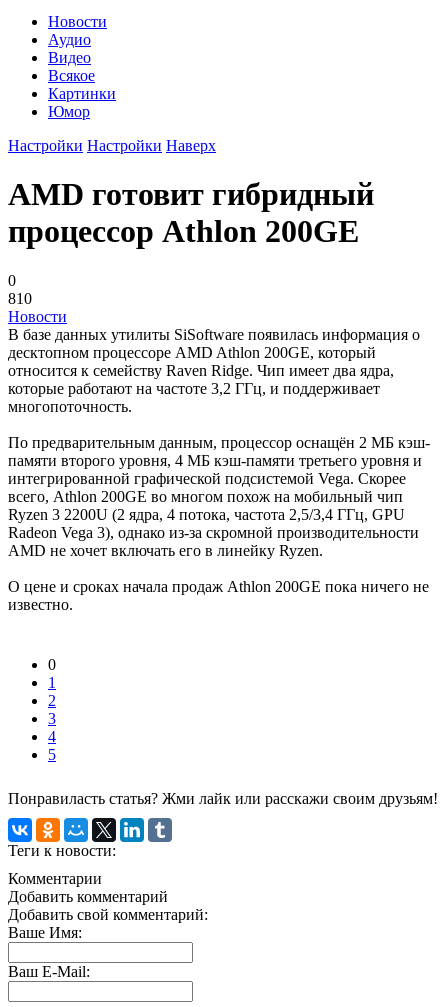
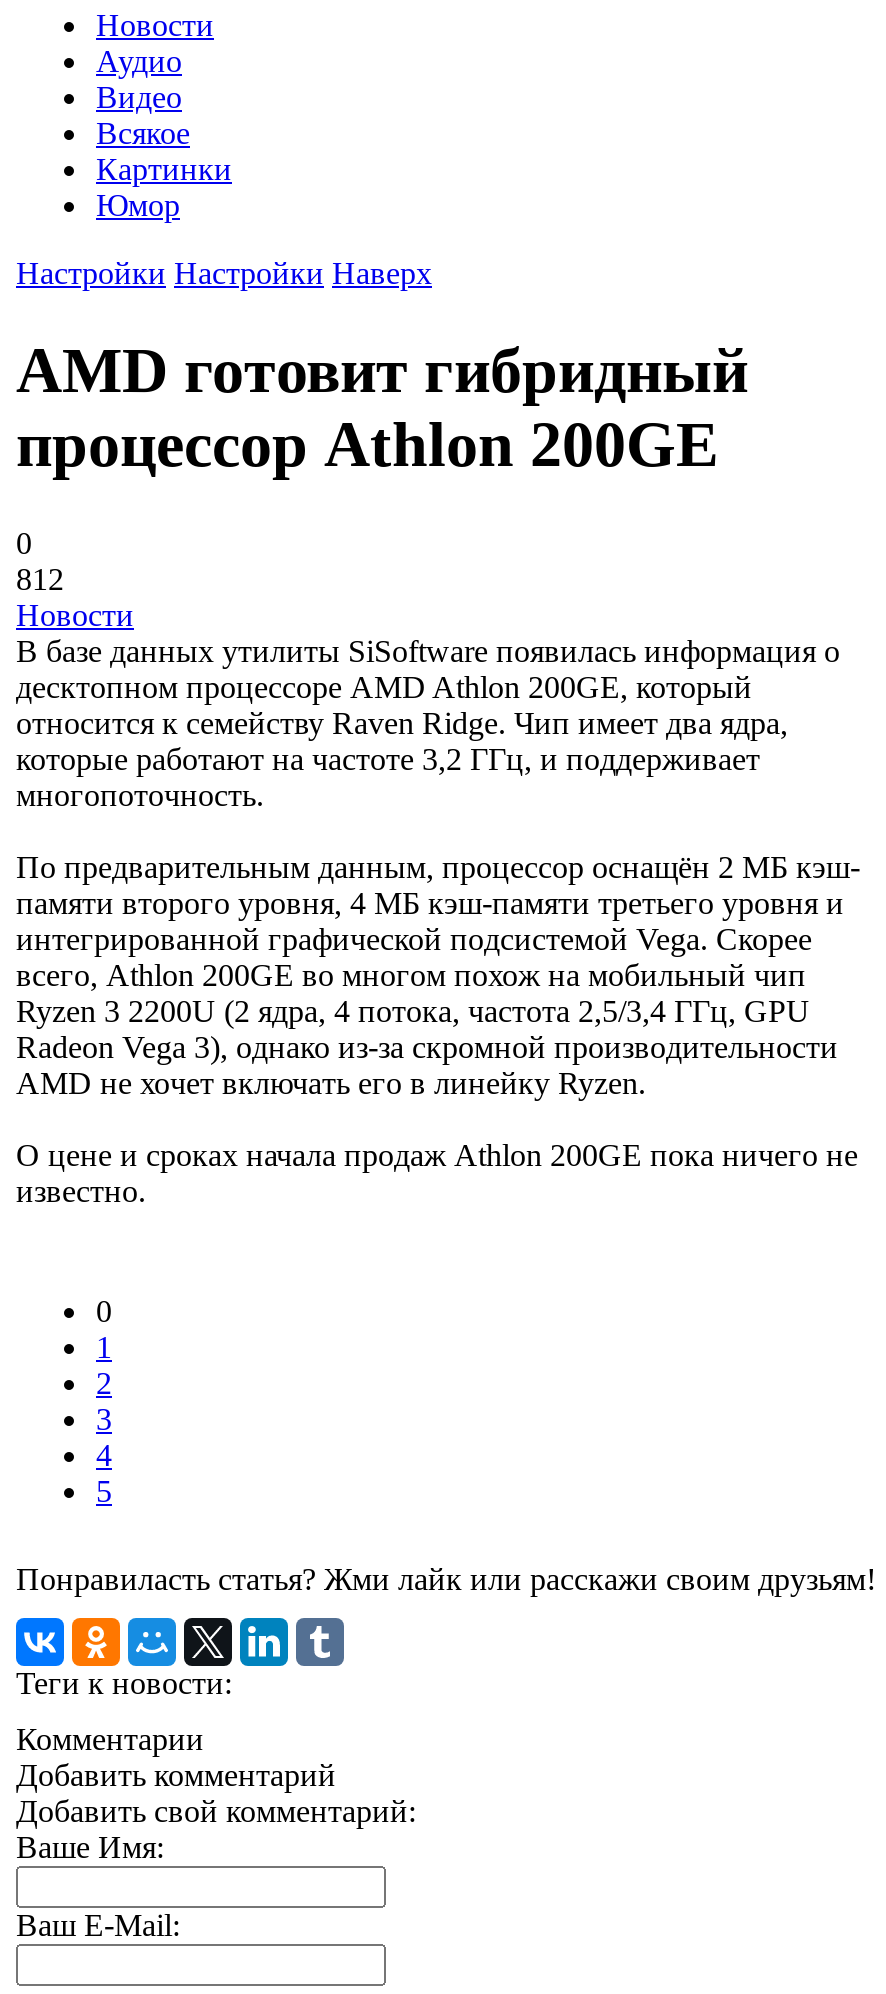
[8,290,32,307] 810 -> [16,562,64,596] 812

